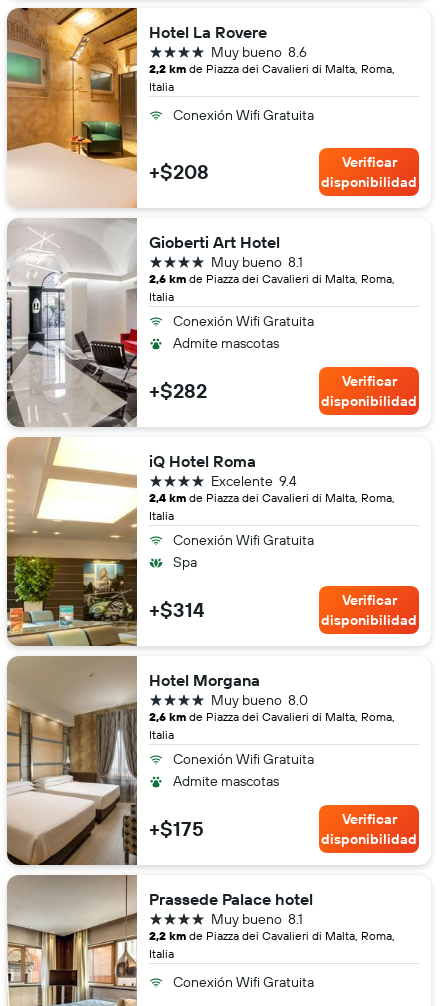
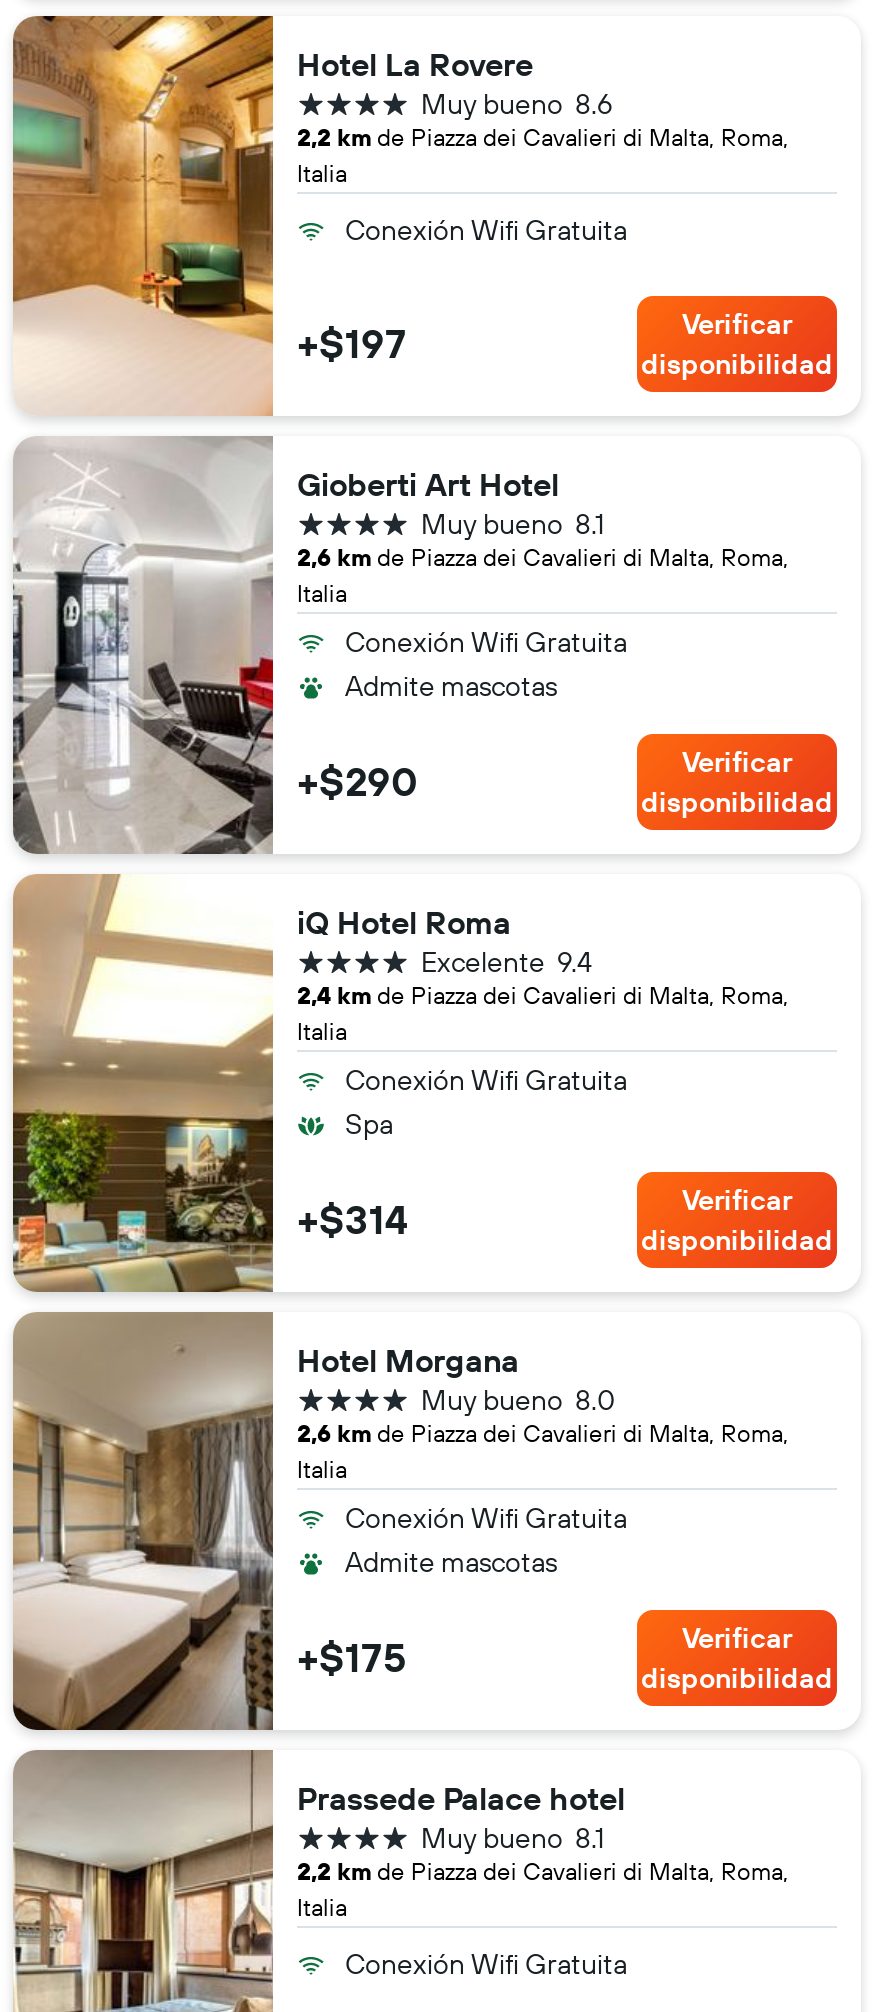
[149,159,209,184] +$208 -> [297,318,407,368] +$197
[149,378,207,403] +$282 -> [297,756,417,806] +$290

